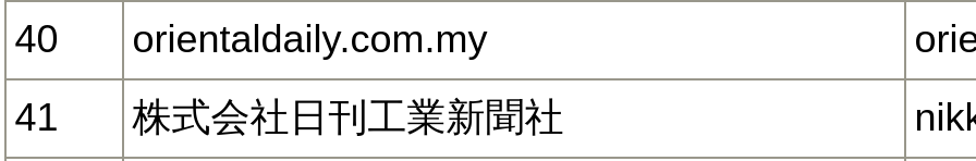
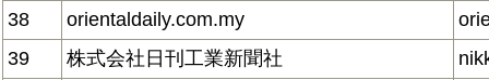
[15,18,488,62] 40 orientaldaily.com.my -> [7,9,244,31] 38 orientaldaily.com.my
[15,97,564,140] 41 株式会社日刊工業新聞社 -> [7,48,282,70] 39 株式会社日刊工業新聞社

